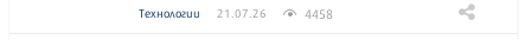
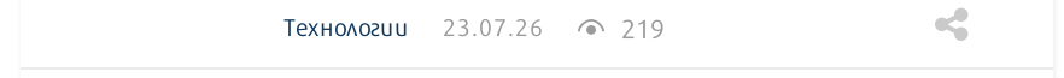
[217,3,333,22] 21.07.26 | 4458 -> [443,7,665,45] 23.07.26 | 219

